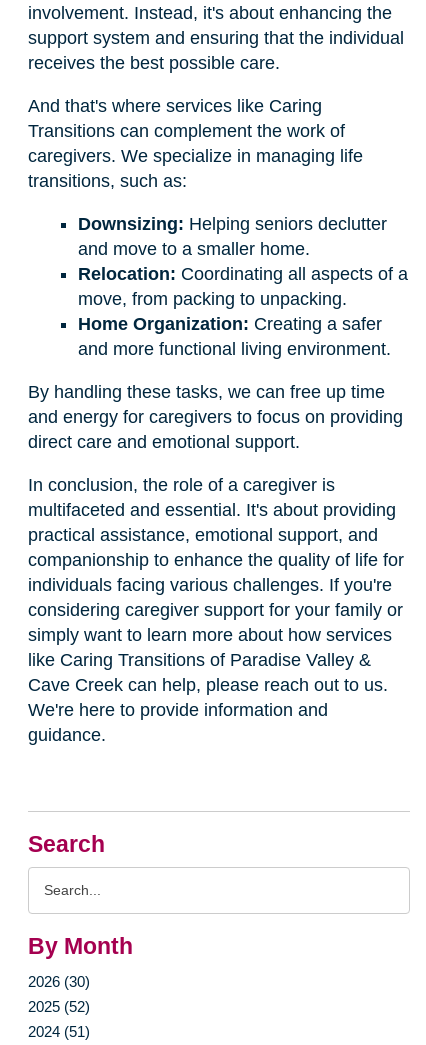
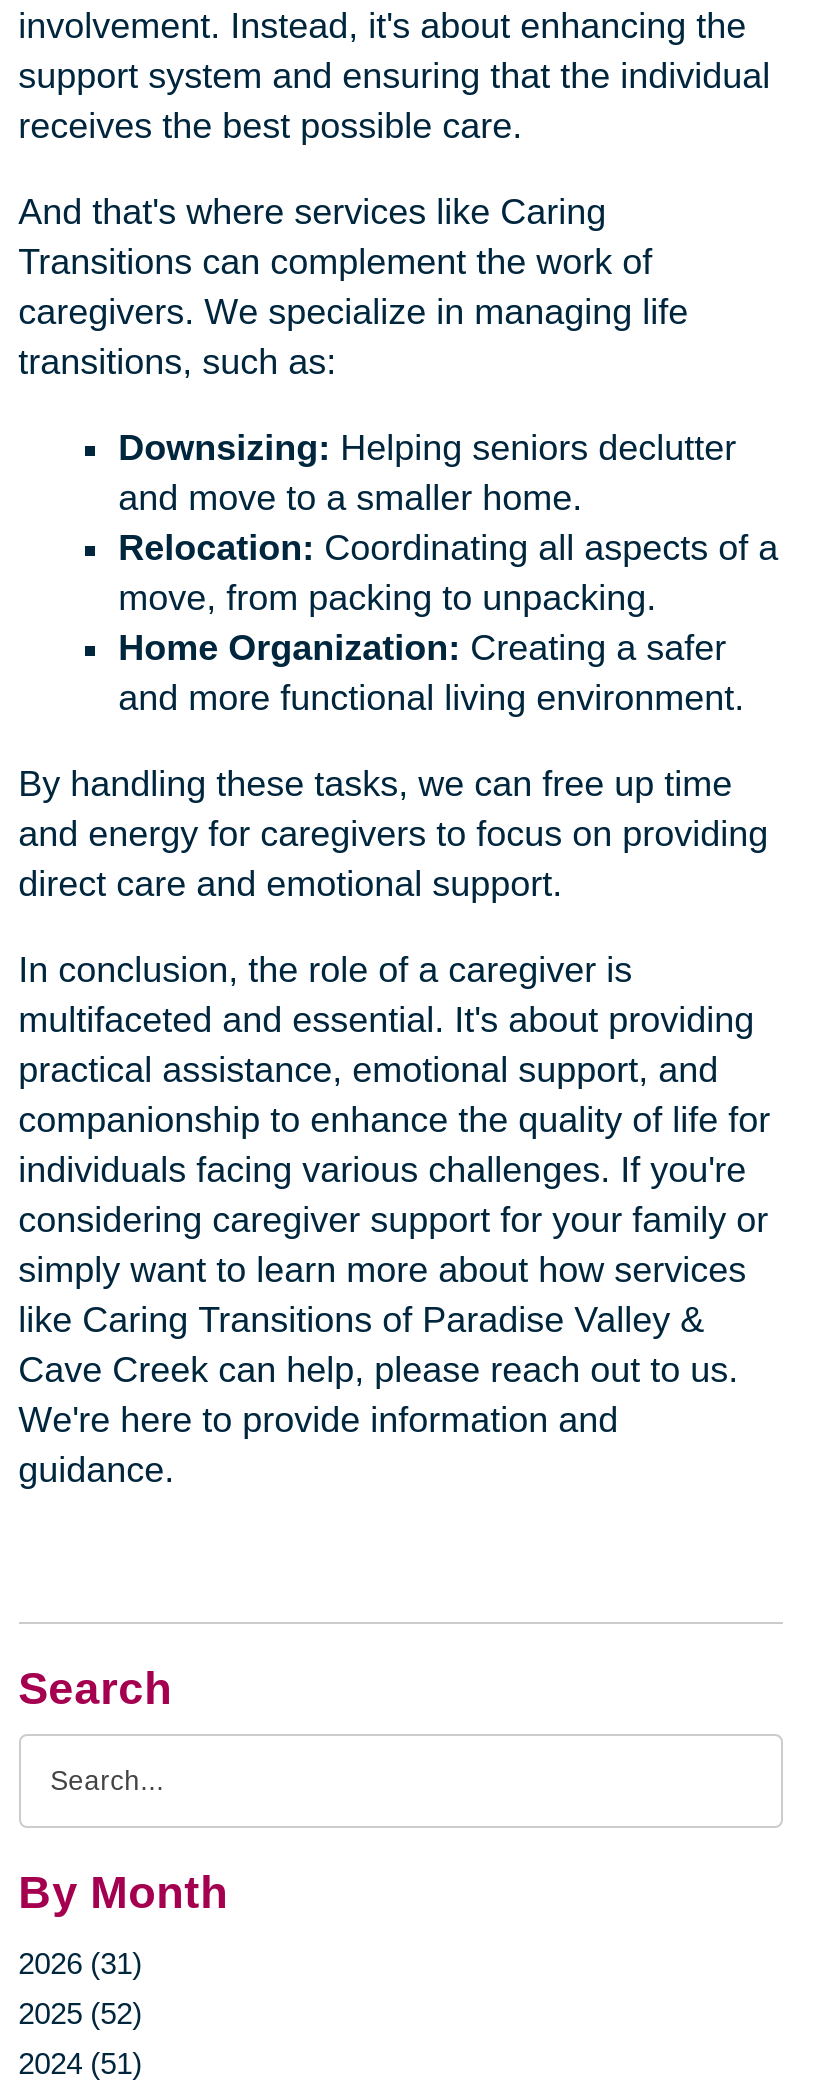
[28,973,90,990] 2026 (30) -> [18,1947,142,1981] 2026 (31)

